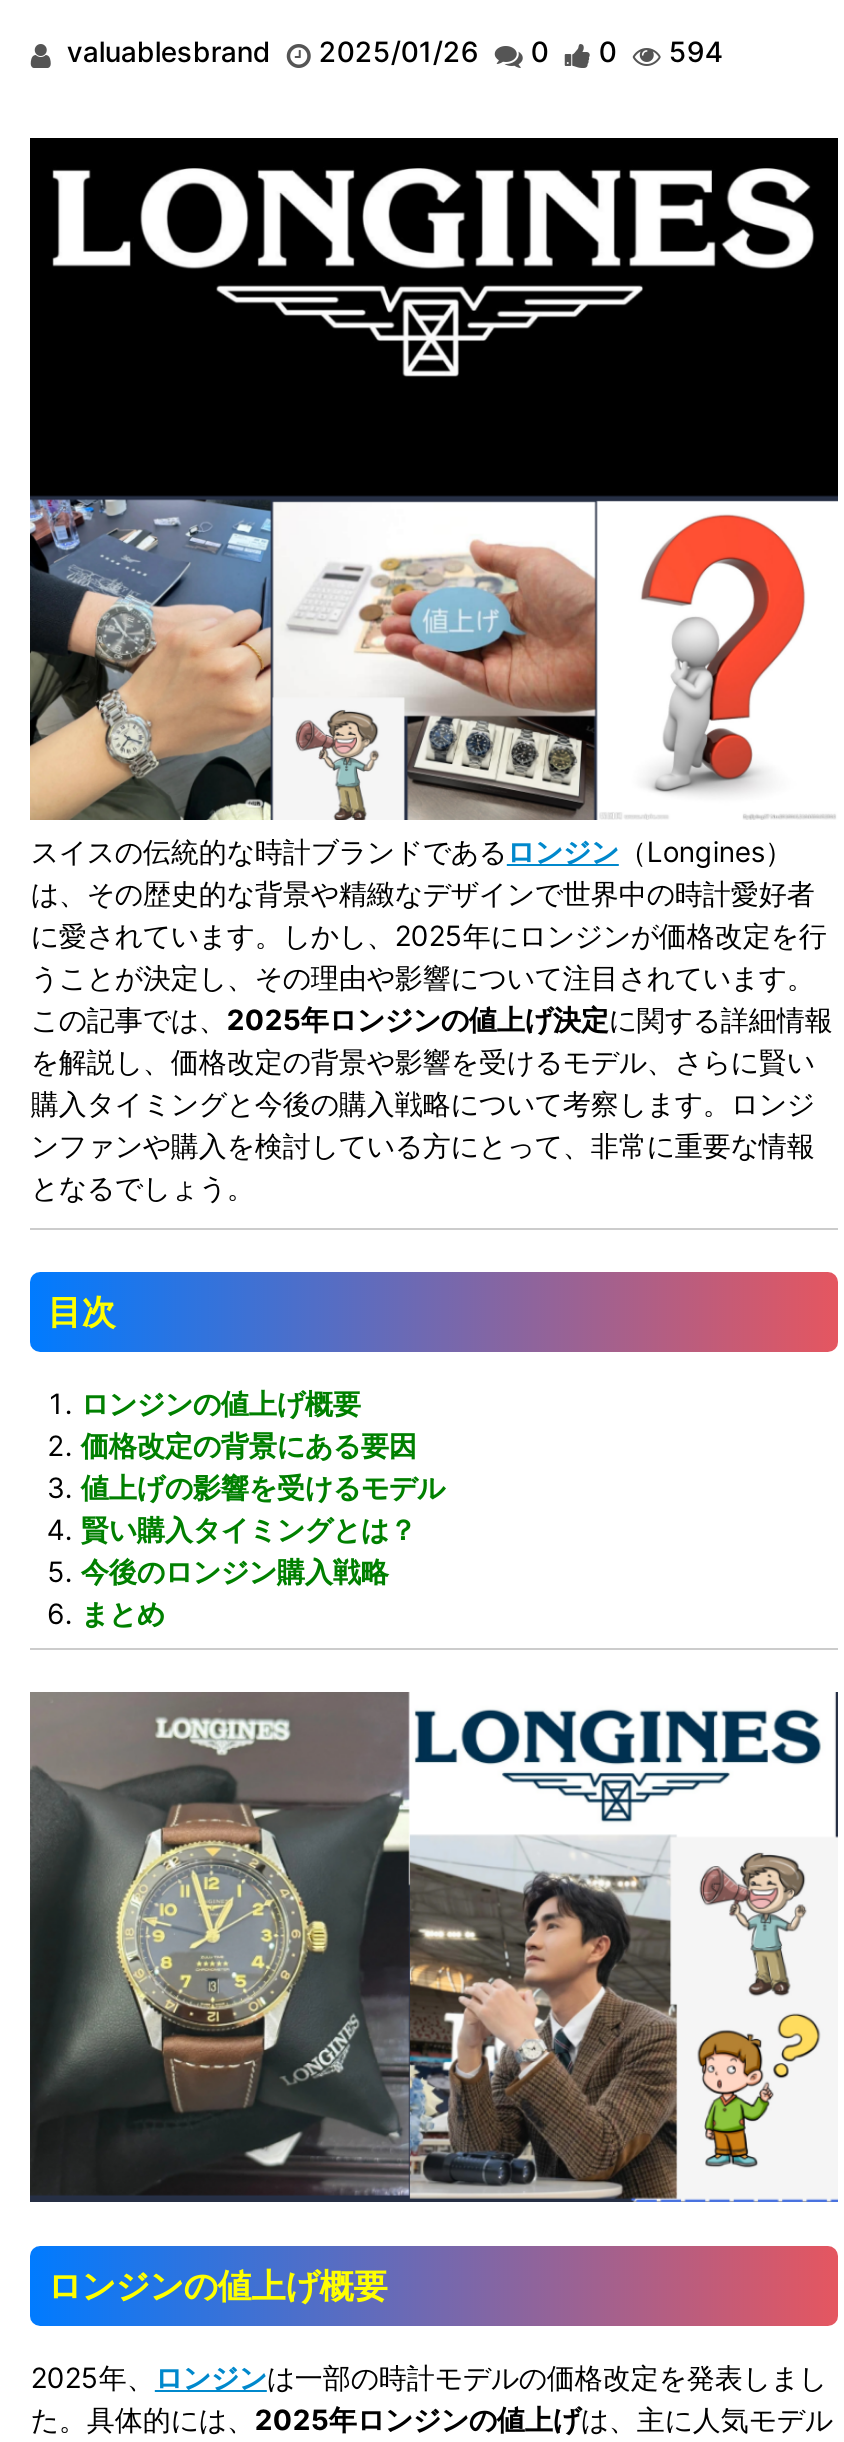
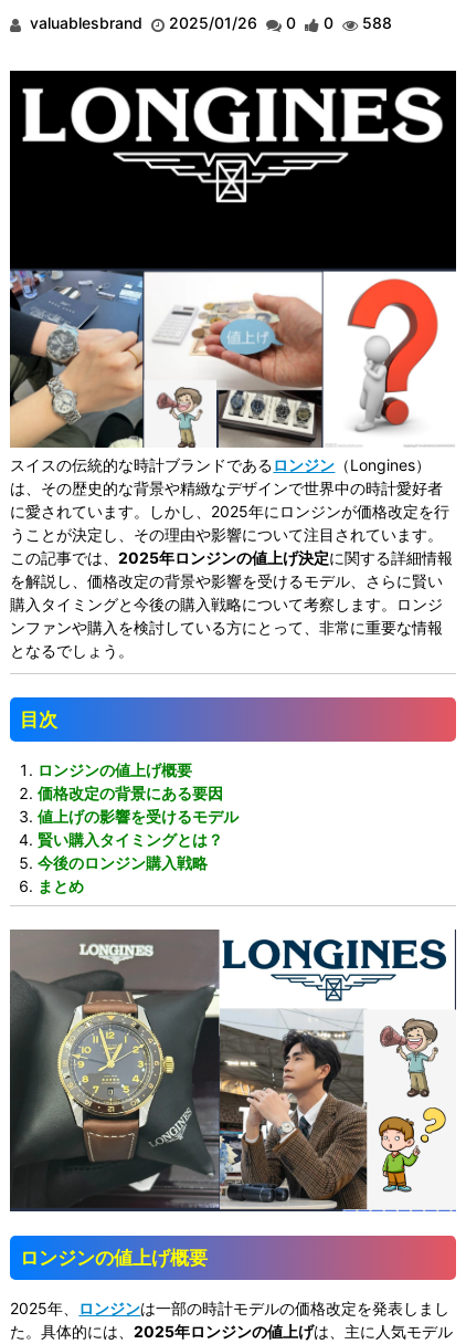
[59,35,723,69] valuablesbrand 2025/01/26 0 0 594 -> [26,14,392,32] valuablesbrand 2025/01/26 0 0 588

